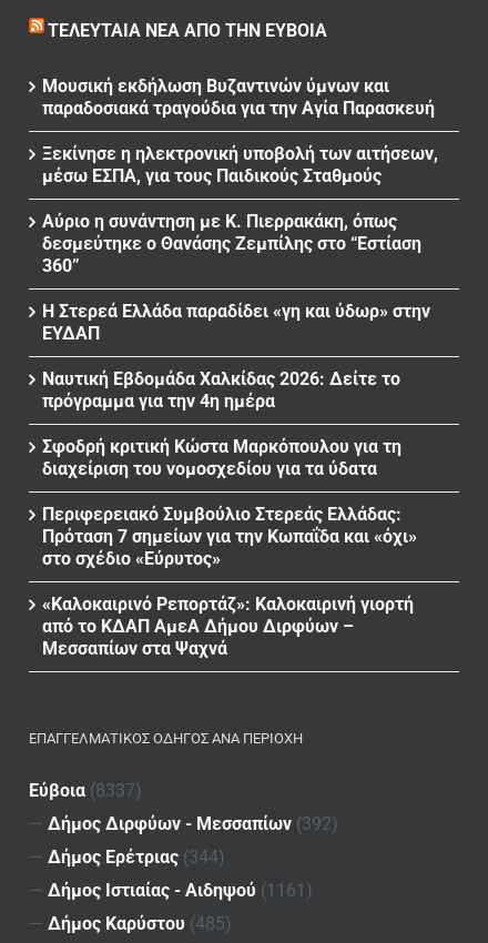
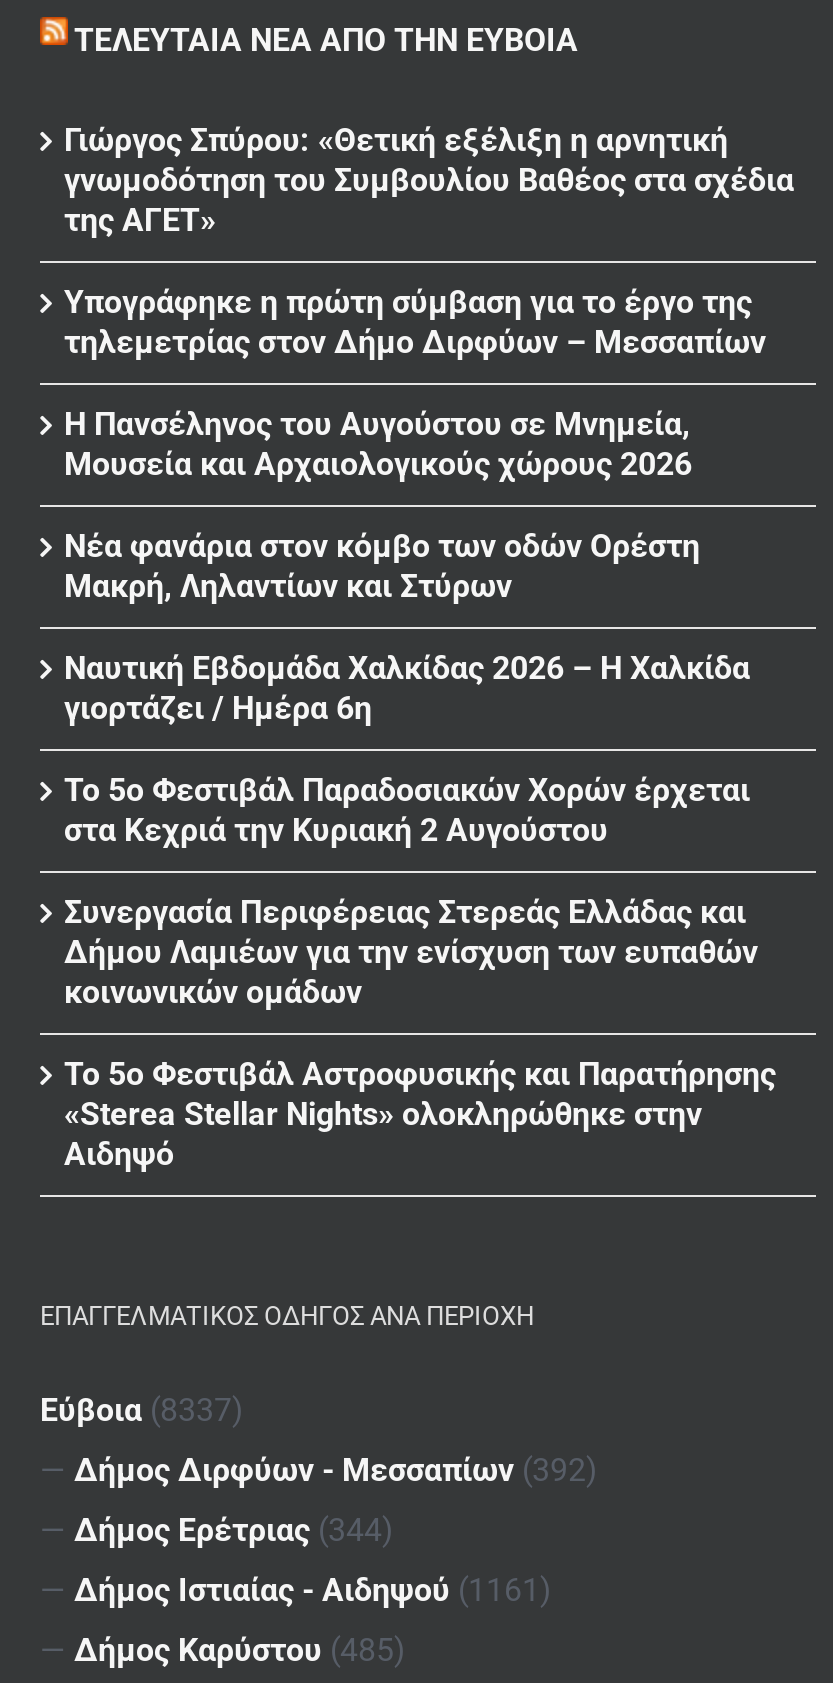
[42,75,435,118] Μουσική εκδήλωση Βυζαντινών ύμνων και | παραδοσιακά τραγούδια για την Αγία Παρασκευή -> [64,120,794,238] Γιώργος Σπύρου: «Θετική εξέλιξη η αρνητική | γνωμοδότηση του Συμβουλίου Βαθέος στα σχέδια | της ΑΓΕΤ»
[42,143,438,186] Ξεκίνησε η ηλεκτρονική υποβολή των αιτήσεων, | μέσω ΕΣΠΑ, για τους Παιδικούς Σταθμούς -> [64,282,766,360] Υπογράφηκε η πρώτη σύμβαση για το έργο της | τηλεμετρίας στον Δήμο Διρφύων – Μεσσαπίων
[42,210,421,276] Αύριο η συνάντηση με Κ. Πιερρακάκη, όπως | δεσμεύτηκε ο Θανάσης Ζεμπίλης στο “Εστίαση | 360” -> [64,404,692,482] Η Πανσέληνος του Αυγούστου σε Μνημεία, | Μουσεία και Αρχαιολογικούς χώρους 2026
[42,300,430,343] Η Στερεά Ελλάδα παραδίδει «γη και ύδωρ» στην | ΕΥΔΑΠ -> [64,526,700,604] Νέα φανάρια στον κόμβο των οδών Ορέστη | Μακρή, Ληλαντίων και Στύρων
[42,368,400,411] Ναυτική Εβδομάδα Χαλκίδας 2026: Δείτε το | πρόγραμμα για την 4η ημέρα -> [64,648,750,726] Ναυτική Εβδομάδα Χαλκίδας 2026 – Η Χαλκίδα | γιορτάζει / Ημέρα 6η
[42,435,401,479] Σφοδρή κριτική Κώστα Μαρκόπουλου για τη | διαχείριση του νομοσχεδίου για τα ύδατα -> [64,770,750,848] Το 5ο Φεστιβάλ Παραδοσιακών Χορών έρχεται | στα Κεχριά την Κυριακή 2 Αυγούστου
[42,503,417,569] Περιφερειακό Συμβούλιο Στερεάς Ελλάδας: | Πρόταση 7 σημείων για την Κωπαΐδα και «όχι» | στο σχέδιο «Εύρυτος» -> [64,892,758,1010] Συνεργασία Περιφέρειας Στερεάς Ελλάδας και | Δήμου Λαμιέων για την ενίσχυση των ευπαθών | κοινωνικών ομάδων
[42,593,414,658] «Καλοκαιρινό Ρεπορτάζ»: Καλοκαιρινή γιορτή | από το ΚΔΑΠ ΑμεΑ Δήμου Διρφύων – | Μεσσαπίων στα Ψαχνά -> [64,1054,776,1172] Το 5ο Φεστιβάλ Αστροφυσικής και Παρατήρησης | «Sterea Stellar Nights» ολοκληρώθηκε στην | Αιδηψό

